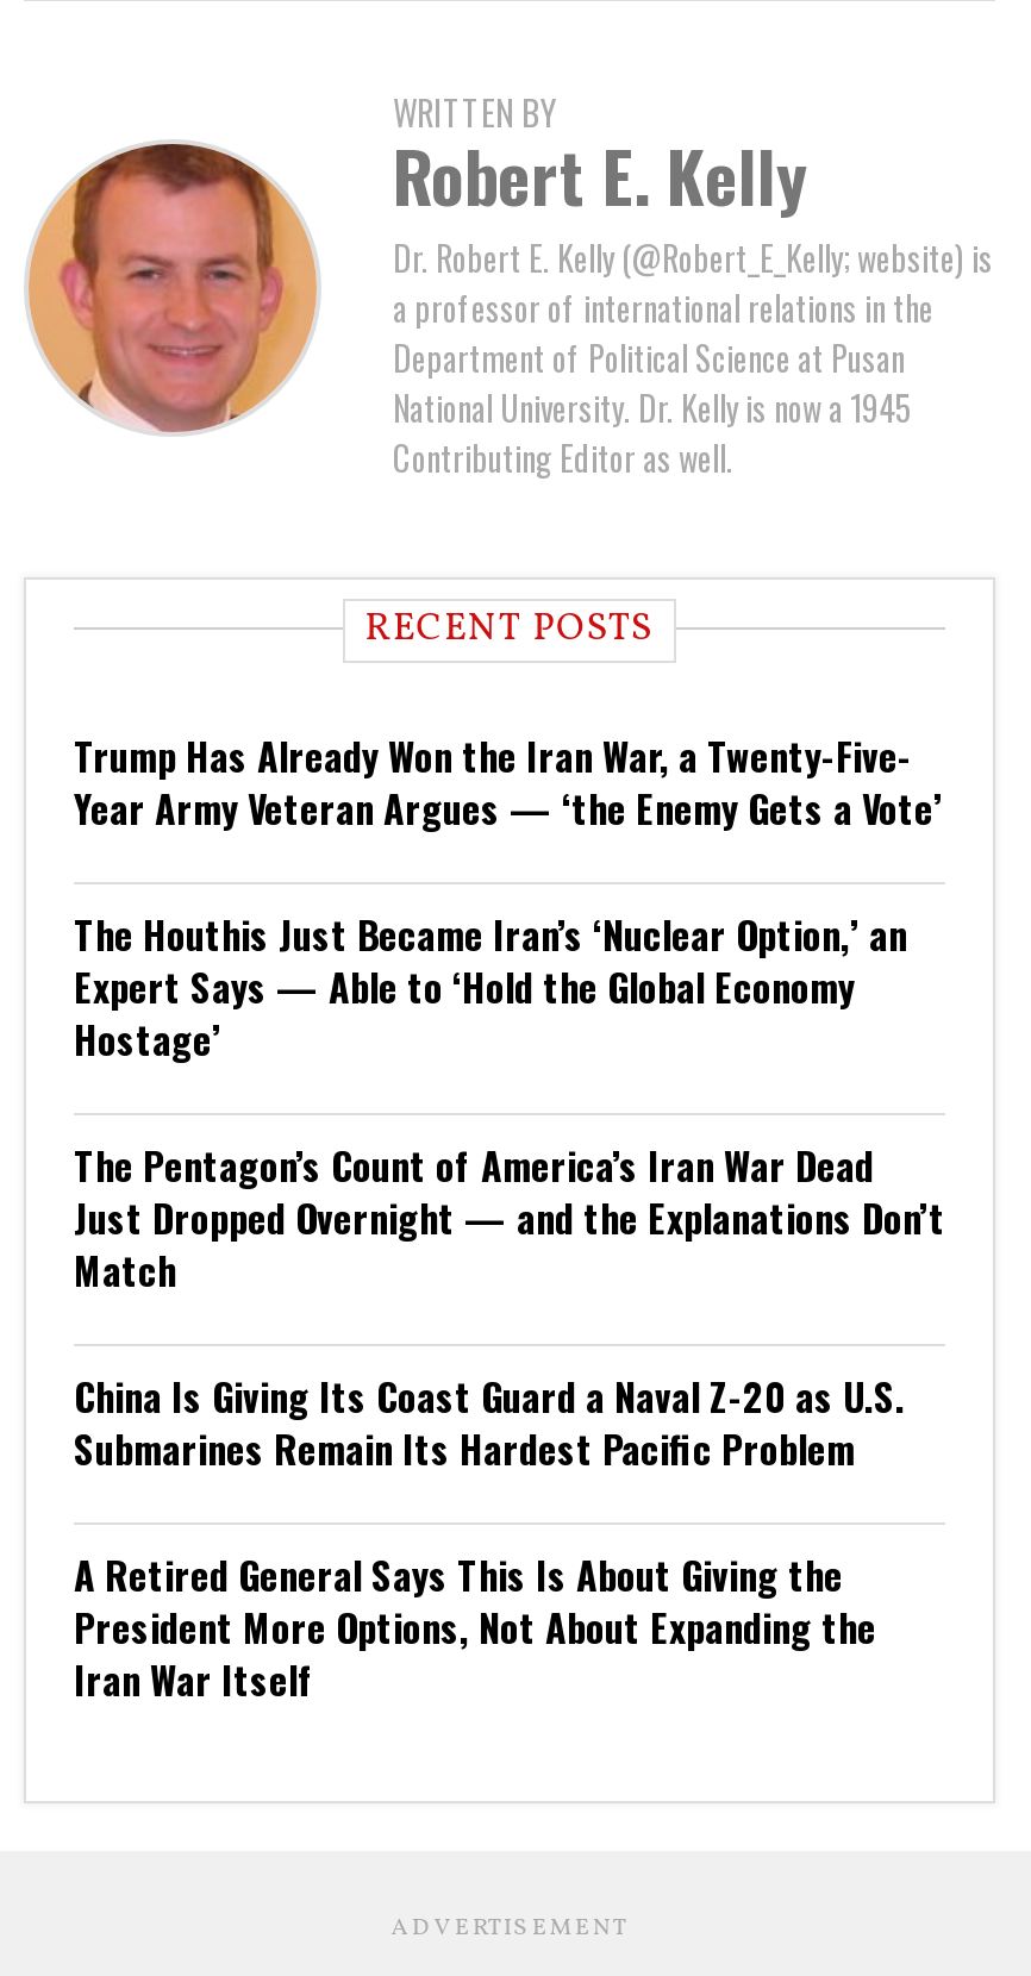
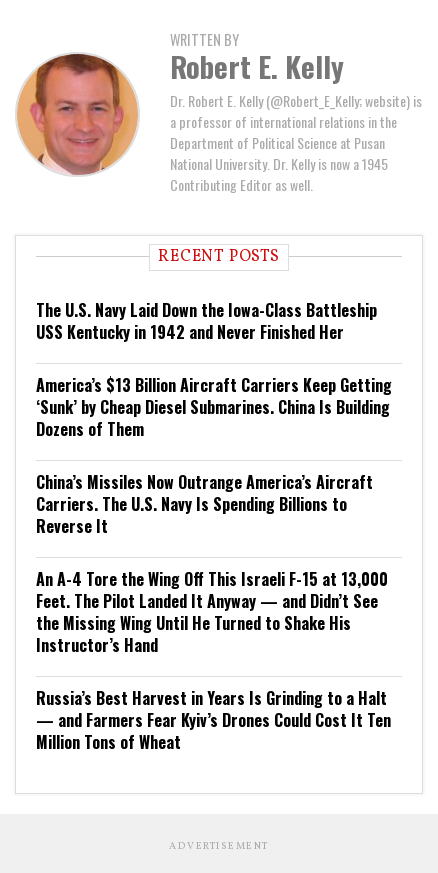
[74,727,943,836] Trump Has Already Won the Iran War, a Twenty-Five- | Year Army Veteran Argues — ‘the Enemy Gets a Vote’ -> [36,298,377,344] The U.S. Navy Laid Down the Iowa-Class Battleship | USS Kentucky in 1942 and Never Finished Her
[74,905,907,1067] The Houthis Just Became Iran’s ‘Nuclear Option,’ an | Expert Says — Able to ‘Hold the Global Economy | Hostage’ -> [36,373,392,441] America’s $13 Billion Aircraft Carriers Keep Getting | ‘Sunk’ by Cheap Diesel Submarines. China Is Building | Dozens of Them
[74,1136,945,1298] The Pentagon’s Count of America’s Iran War Dead | Just Dropped Overnight — and the Explanations Don’t | Match -> [36,470,373,538] China’s Missiles Now Outrange America’s Aircraft | Carriers. The U.S. Navy Is Spending Billions to | Reverse It
[74,1367,905,1477] China Is Giving Its Coast Guard a Naval Z-20 as U.S. | Submarines Remain Its Hardest Pacific Problem -> [36,567,388,657] An A-4 Tore the Wing Off This Israeli F-15 at 13,000 | Feet. The Pilot Landed It Anyway — and Didn’t See | the Missing Wing Until He Turned to Shake His | Instructor’s Hand
[74,1546,876,1708] A Retired General Says This Is About Giving the | President More Options, Not About Expanding the | Iran War Itself -> [36,686,391,754] Russia’s Best Harvest in Years Is Grinding to a Halt | — and Farmers Fear Kyiv’s Drones Could Cost It Ten | Million Tons of Wheat

